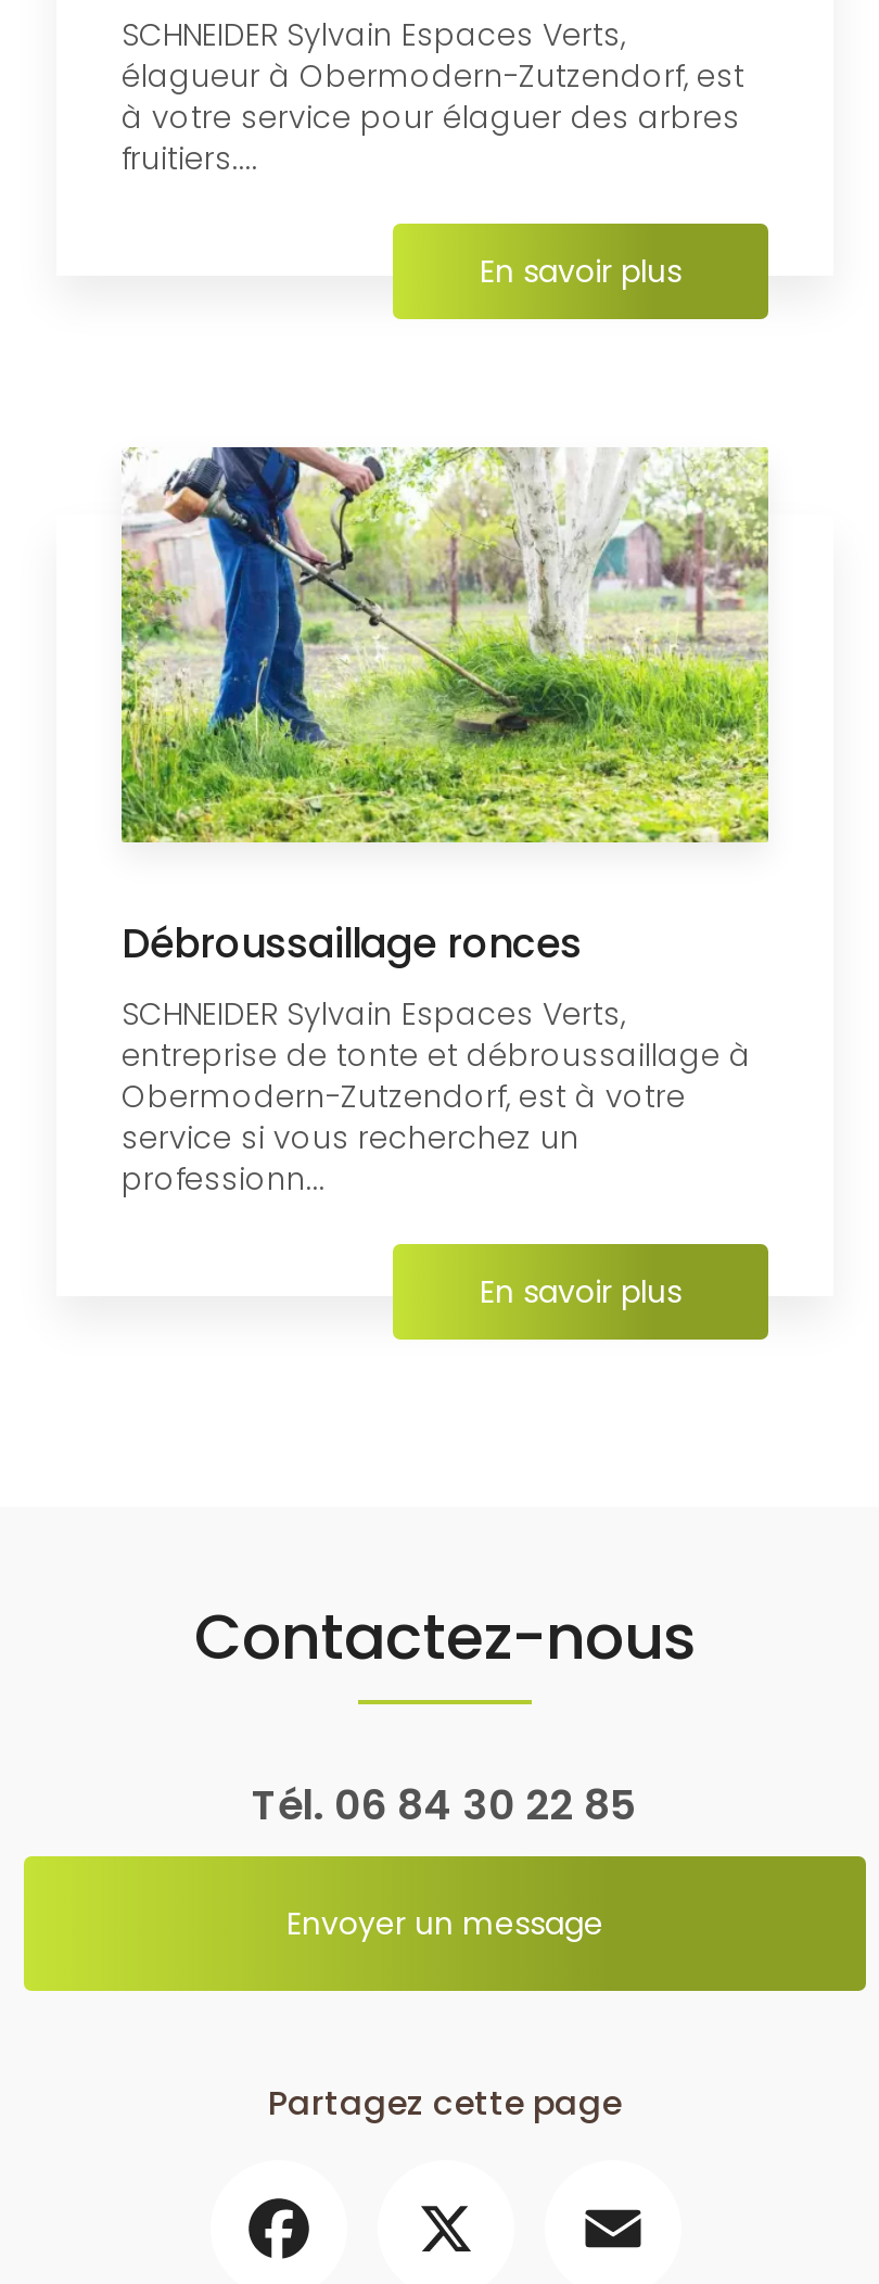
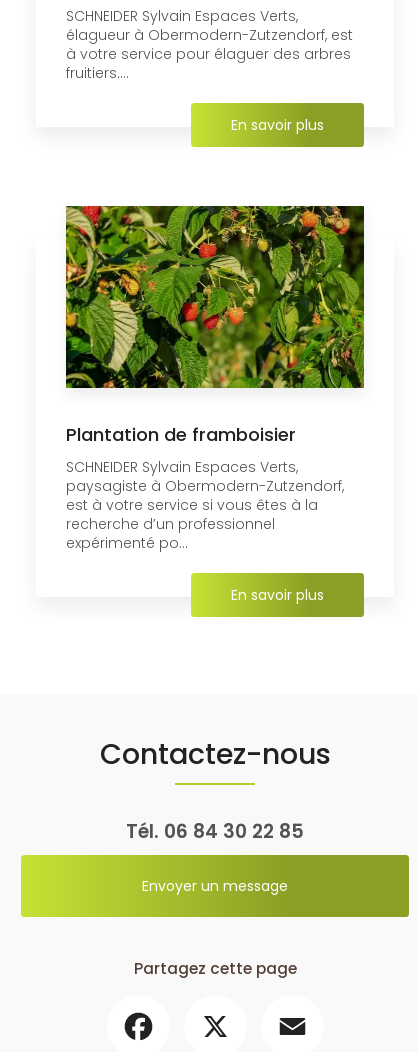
[119,445,770,970] [image] | Débroussaillage ronces -> [65,205,365,447] [image] | Plantation de framboisier
[122,1033,751,1200] entreprise de tonte et débroussaillage à | Obermodern-Zutzendorf, est à votre | service si vous recherchez un | professionn... -> [66,476,344,553] paysagiste à Obermodern-Zutzendorf, | est à votre service si vous êtes à la | recherche d’un professionnel | expérimenté po...

